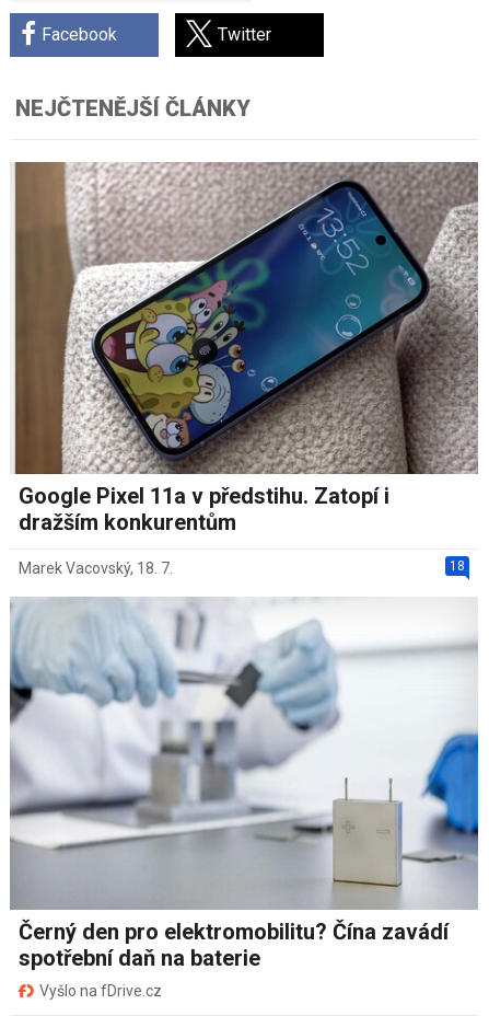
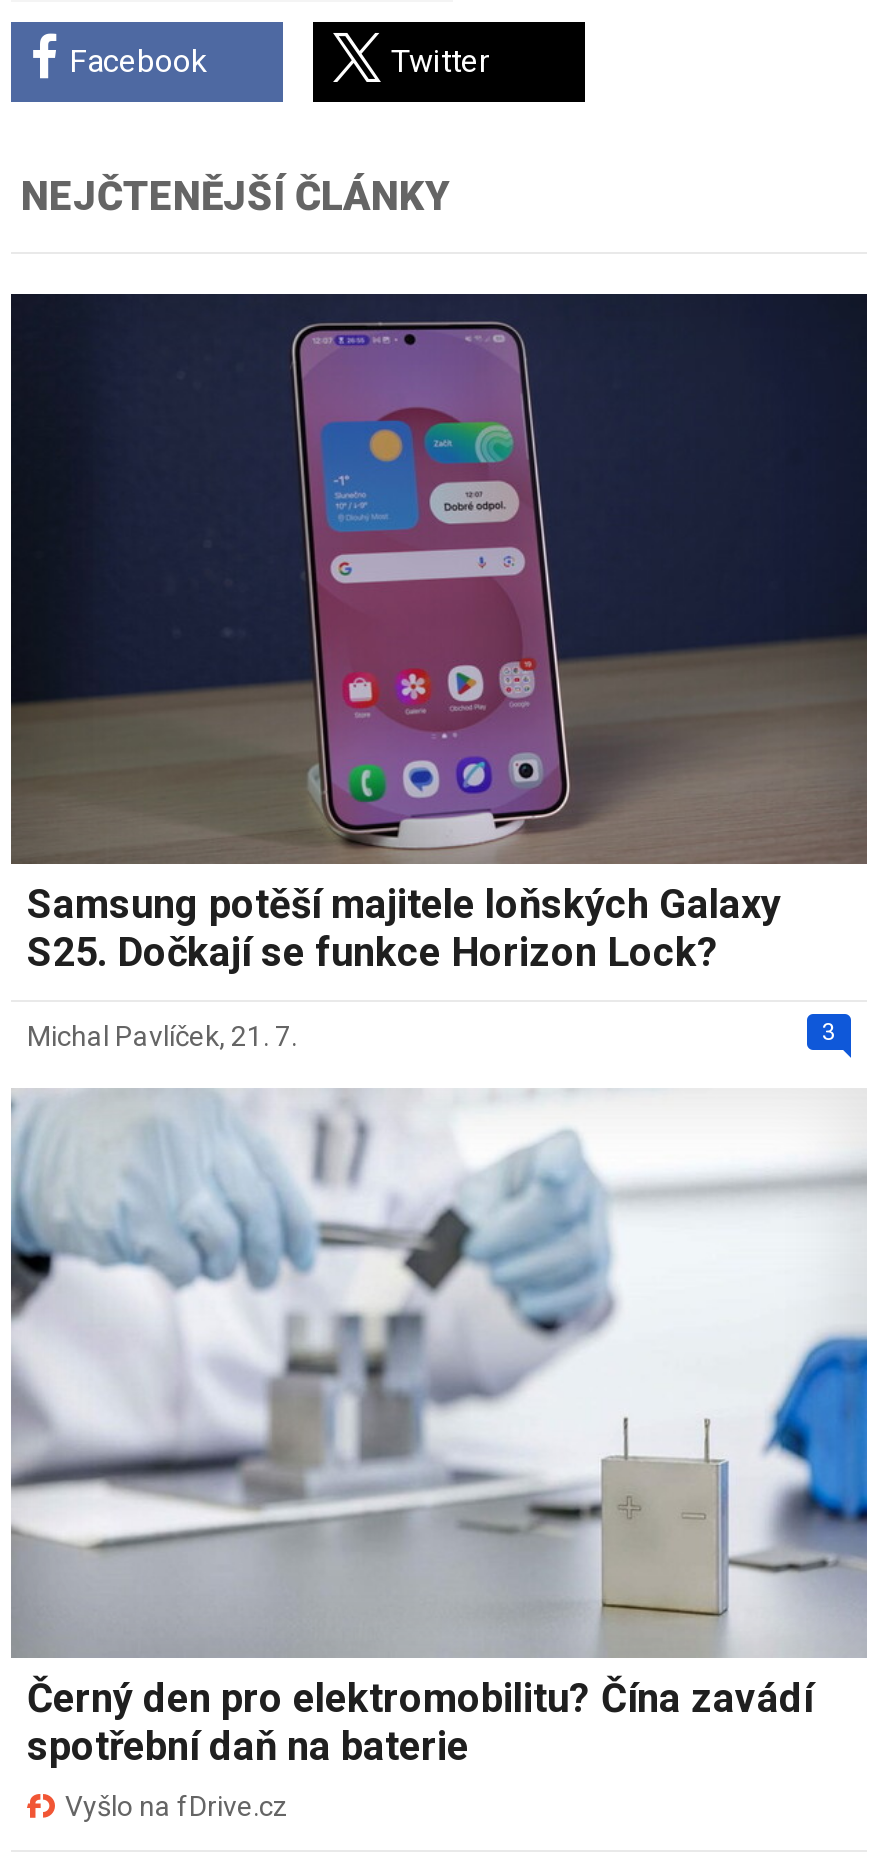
[10,162,479,536] [image] | Google Pixel 11a v předstihu. Zatopí i | dražším konkurentům -> [9,293,869,976] [image] | Samsung potěší majitele loňských Galaxy | S25. Dočkají se funkce Horizon Lock?
[19,559,465,577] 18 | Marek Vacovský, 18. 7. -> [27,1018,836,1052] 3 | Michal Pavlíček, 21. 7.

